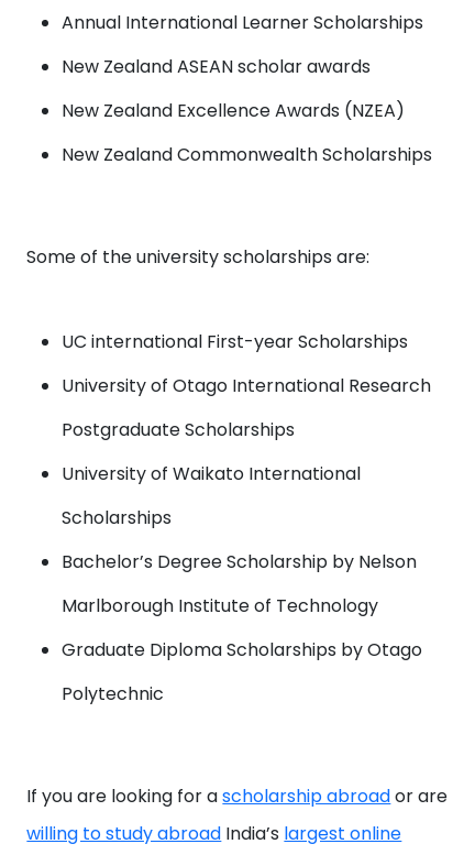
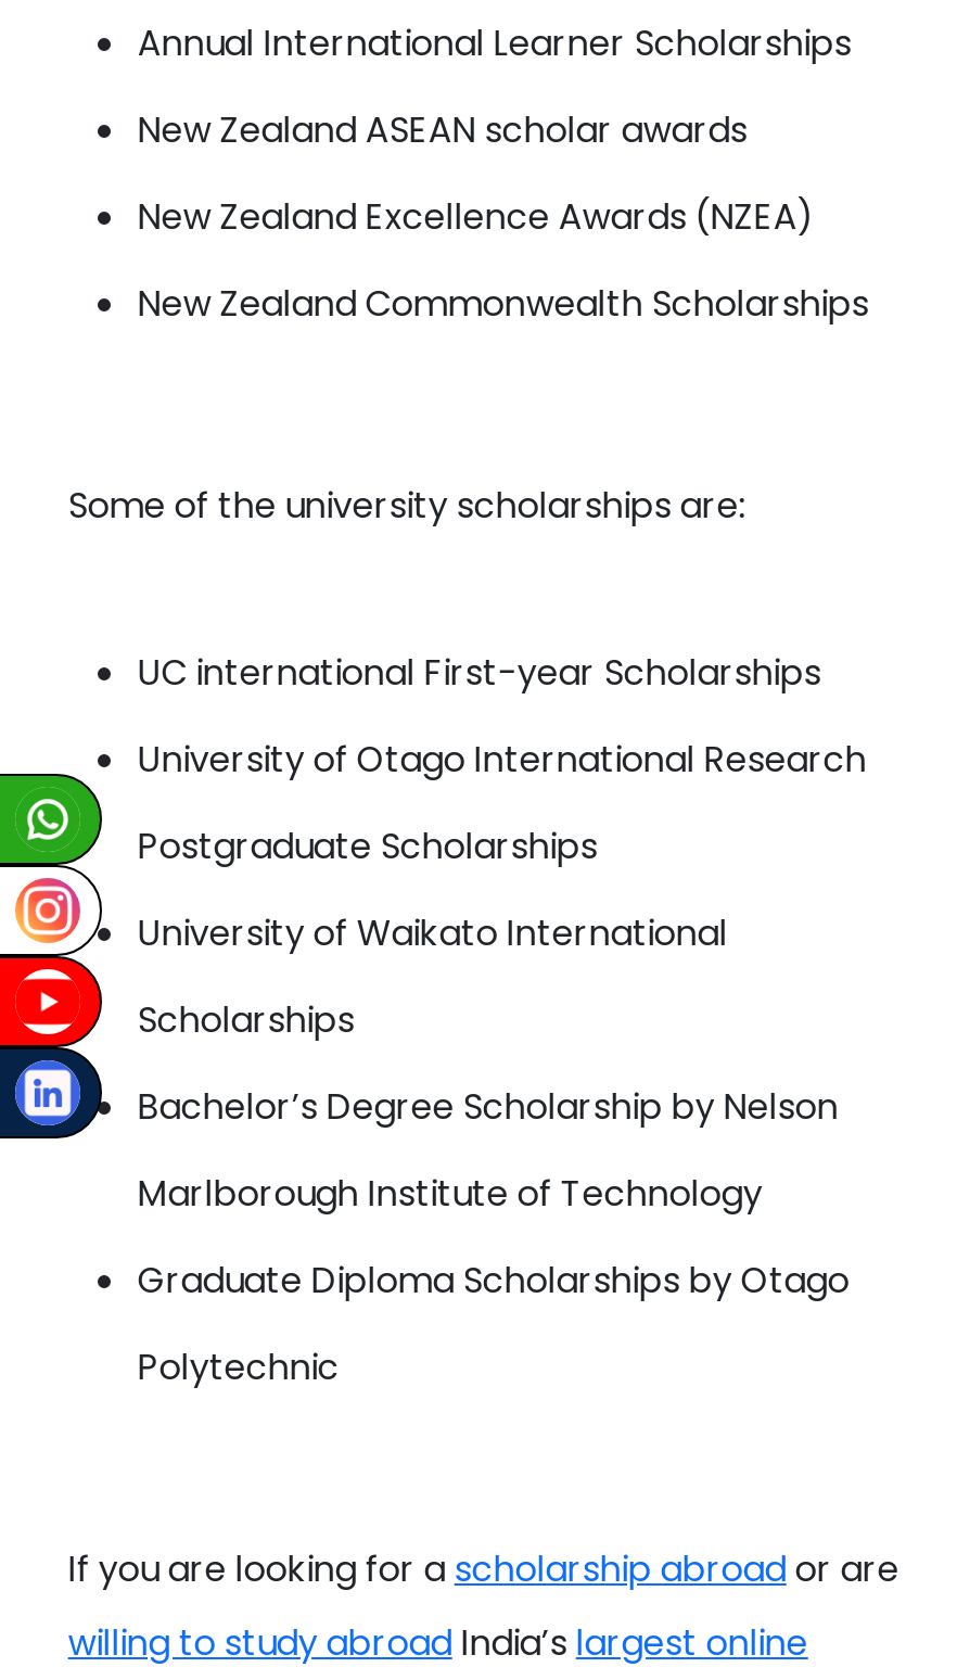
none -> [7,772,104,1141] [image]

